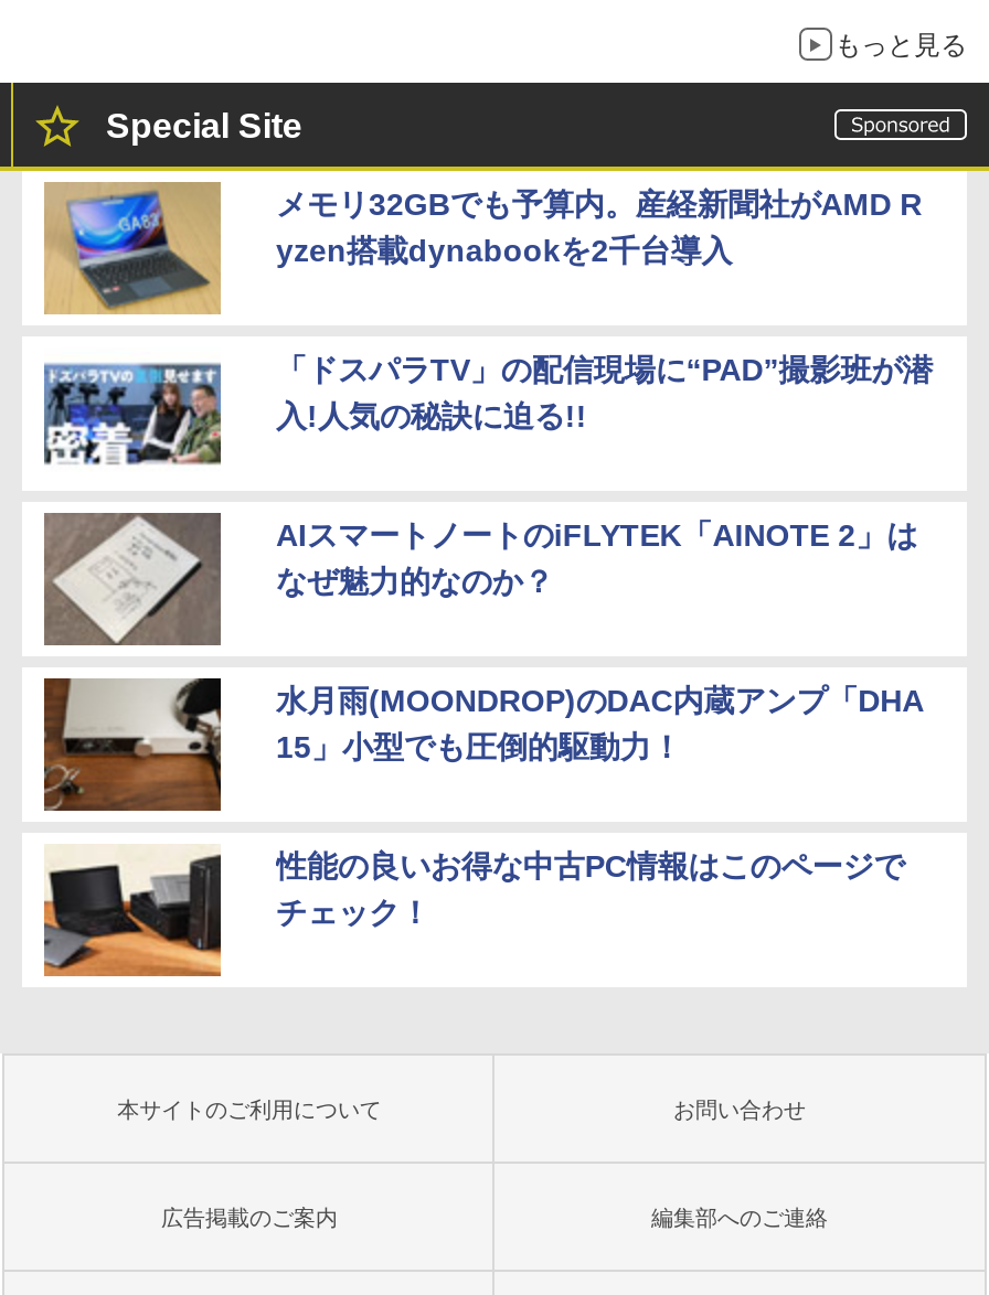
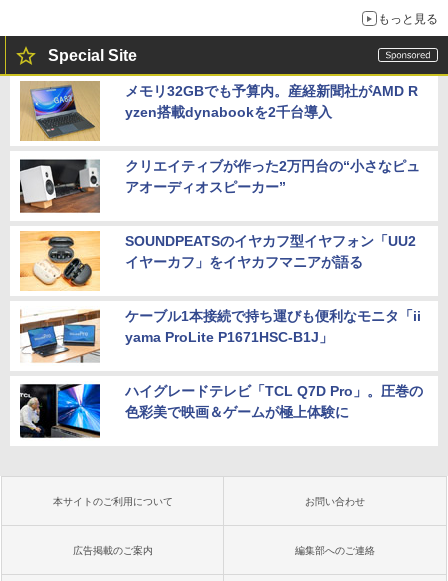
[42,352,933,473] [image] | 「ドスパラTV」の配信現場に“PAD”撮影班が潜 | 入!人気の秘訣に迫る!! -> [19,158,420,214] [image] | クリエイティブが作った2万円台の“小さなピュ | アオーディオスピーカー”
[42,511,917,647] [image] | AIスマートノートのiFLYTEK「AINOTE 2」は | なぜ魅力的なのか？ -> [19,230,416,291] [image] | SOUNDPEATSのイヤカフ型イヤフォン「UU2 | イヤーカフ」をイヤカフマニアが語る
[42,676,924,813] [image] | 水月雨(MOONDROP)のDAC内蔵アンプ「DHA | 15」小型でも圧倒的駆動力！ -> [20,306,421,366] [image] | ケーブル1本接続で持ち運びも便利なモニタ「ii | yama ProLite P1671HSC-B1J」
[42,846,904,978] [image] | 性能の良いお得な中古PC情報はこのページで | チェック！ -> [19,383,423,441] [image] | ハイグレードテレビ「TCL Q7D Pro」。圧巻の | 色彩美で映画＆ゲームが極上体験に

